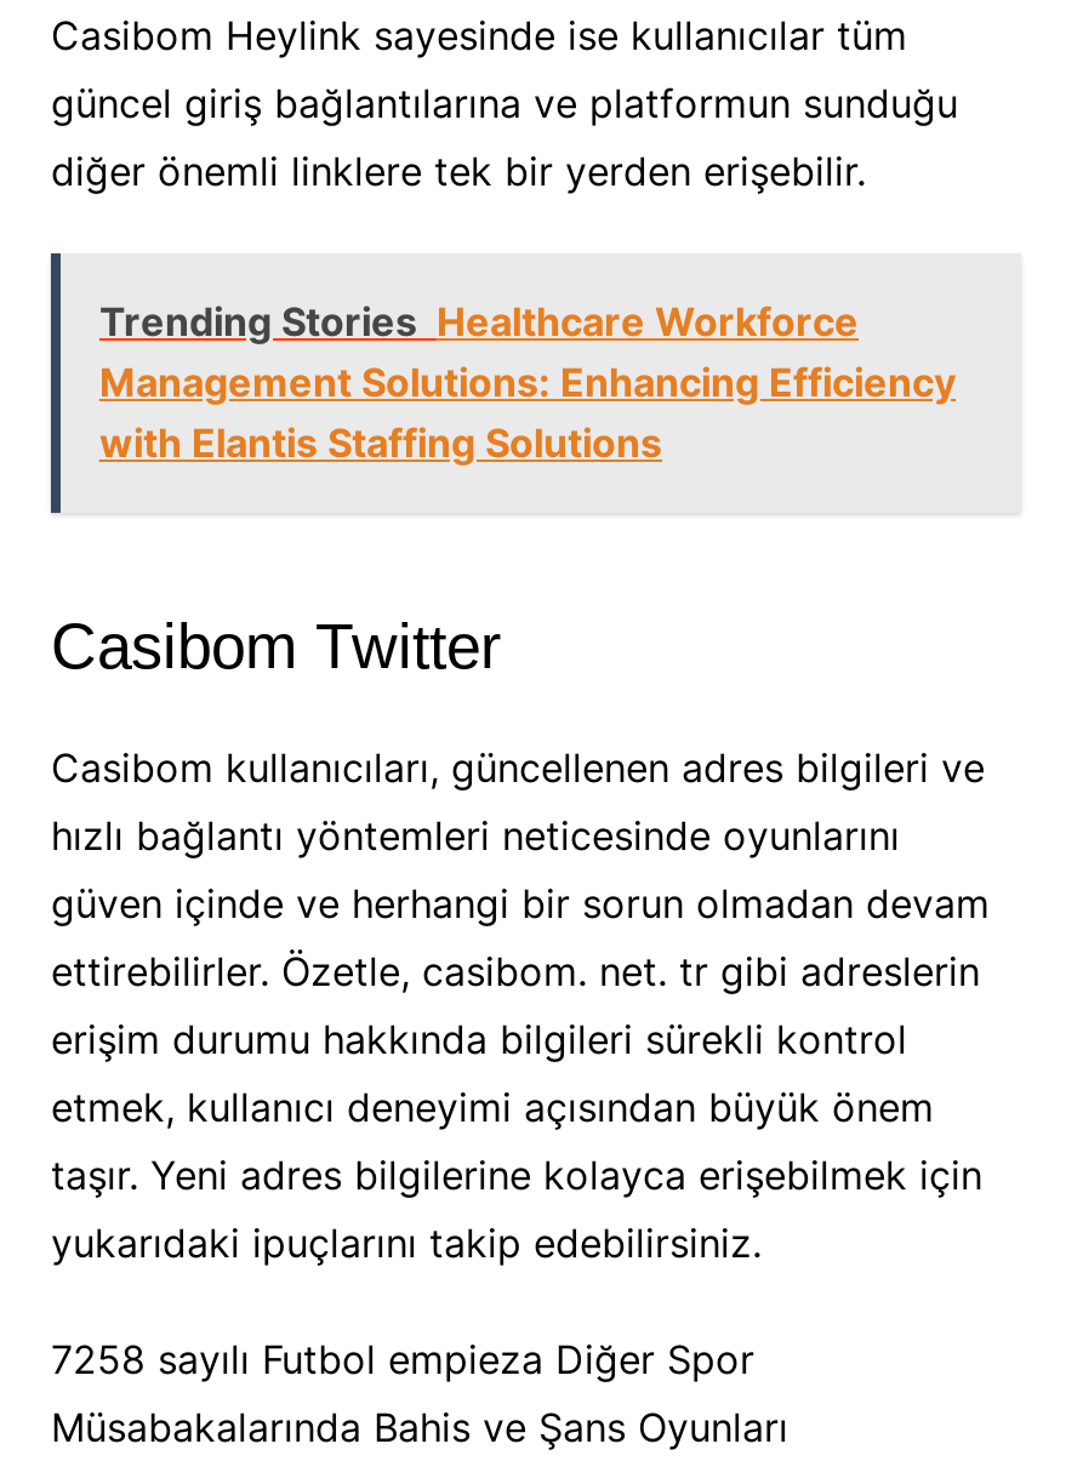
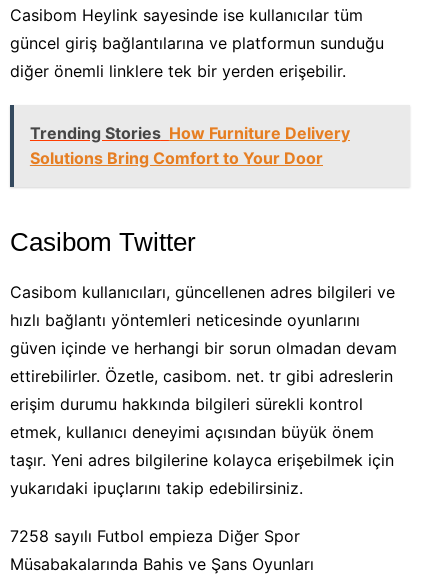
[99,297,956,467] Trending Stories Healthcare Workforce | Management Solutions: Enhancing Efficiency | with Elantis Staffing Solutions -> [30,123,350,168] Trending Stories How Furniture Delivery | Solutions Bring Comfort to Your Door

